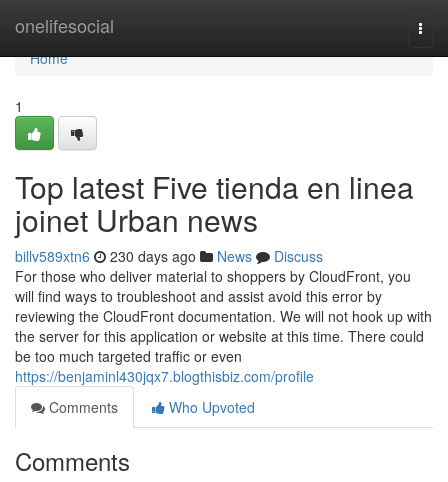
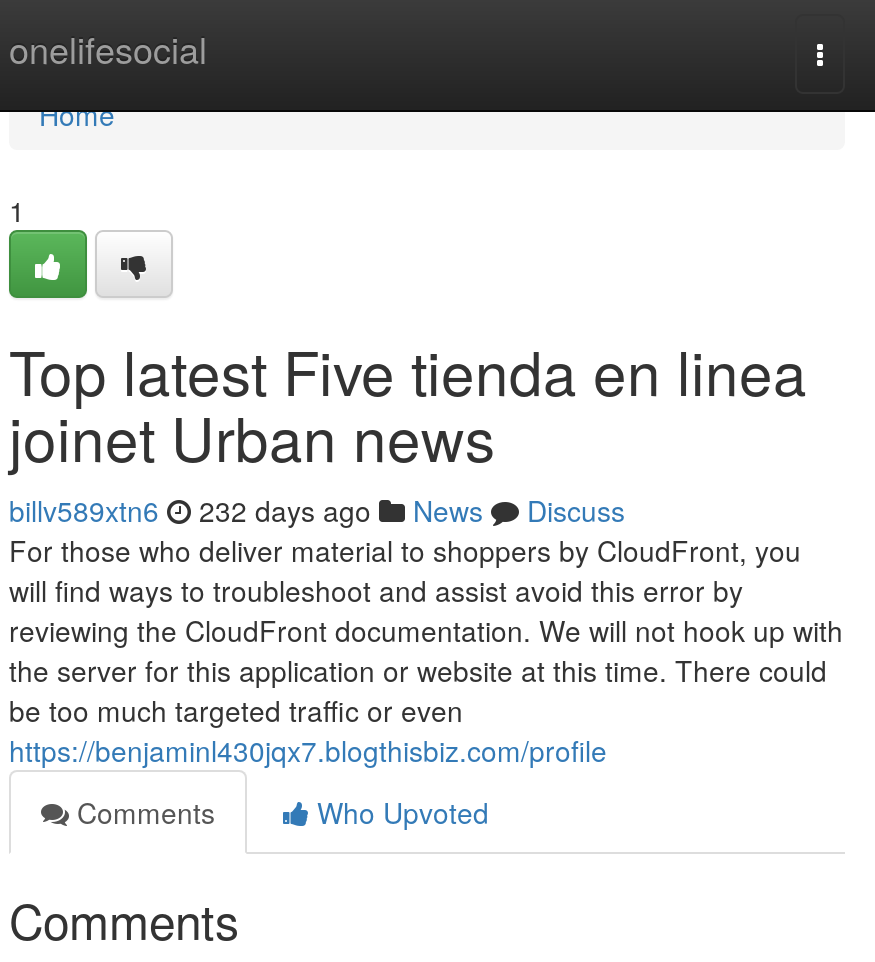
[15,246,323,266] billv589xtn6 230 days ago News Discuss -> [9,490,625,530] billv589xtn6 232 days ago News Discuss

